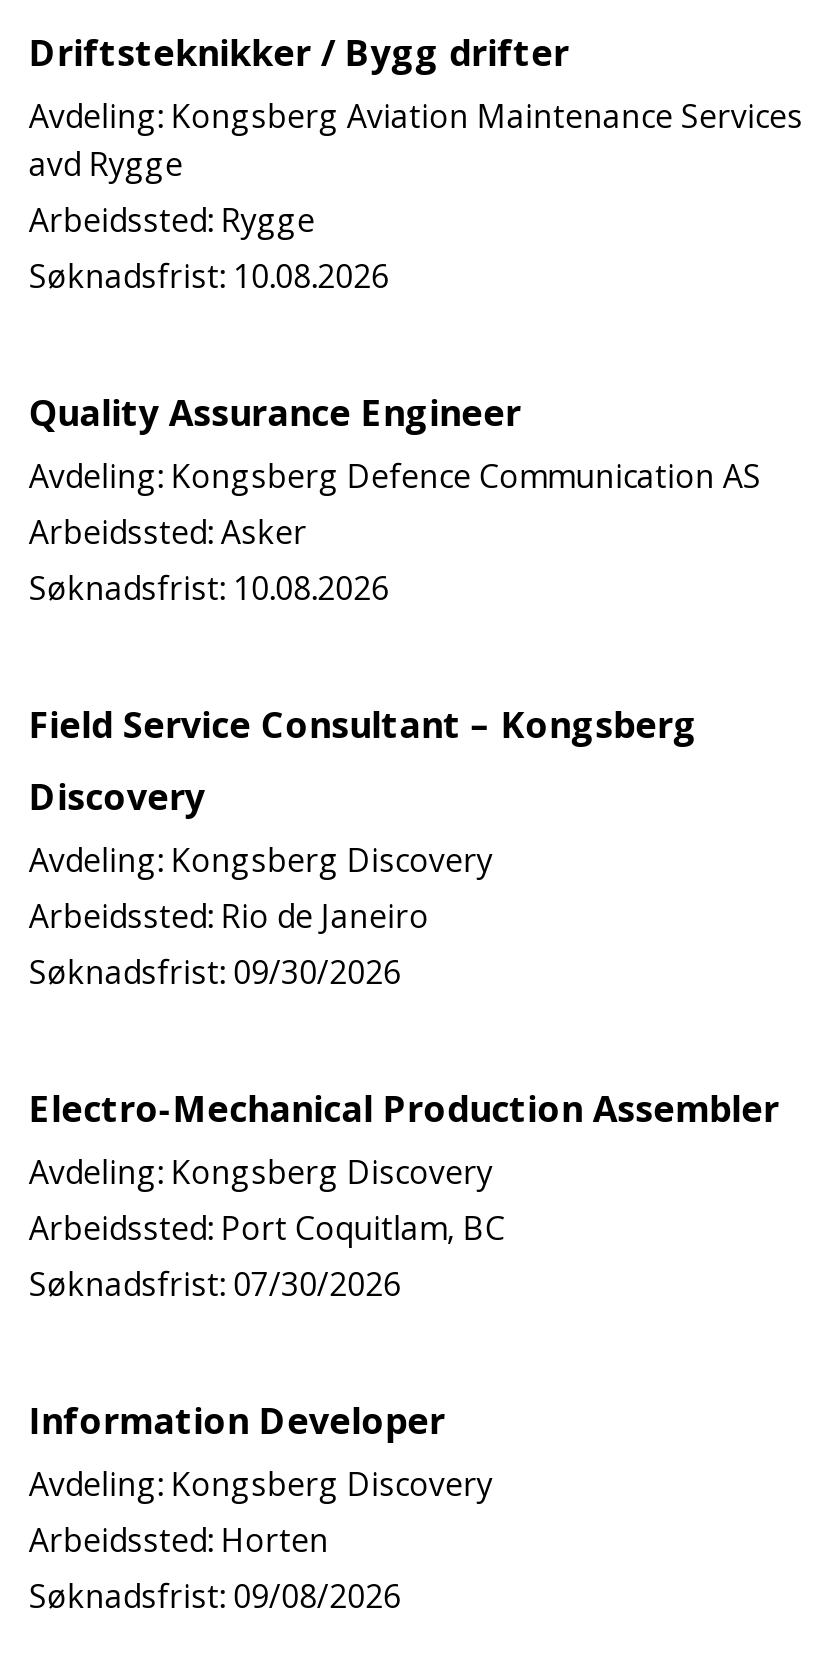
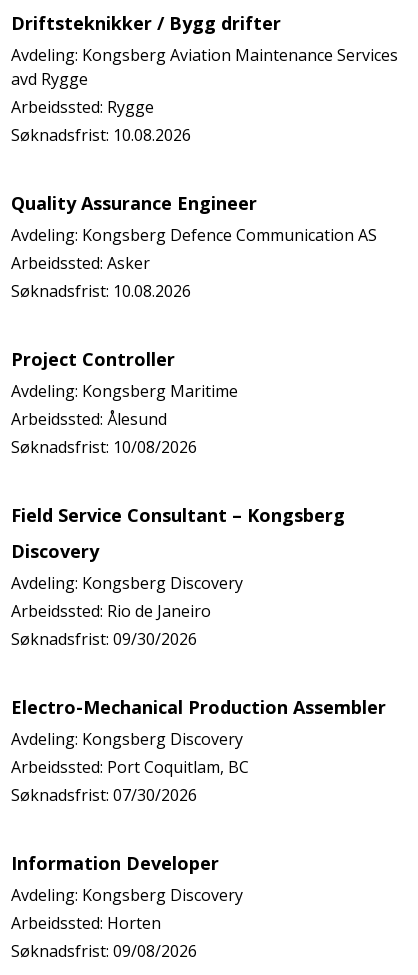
none -> [11,346,238,457] Project Controller | Avdeling: Kongsberg Maritime | Arbeidssted: Ålesund | Søknadsfrist: 10/08/2026

